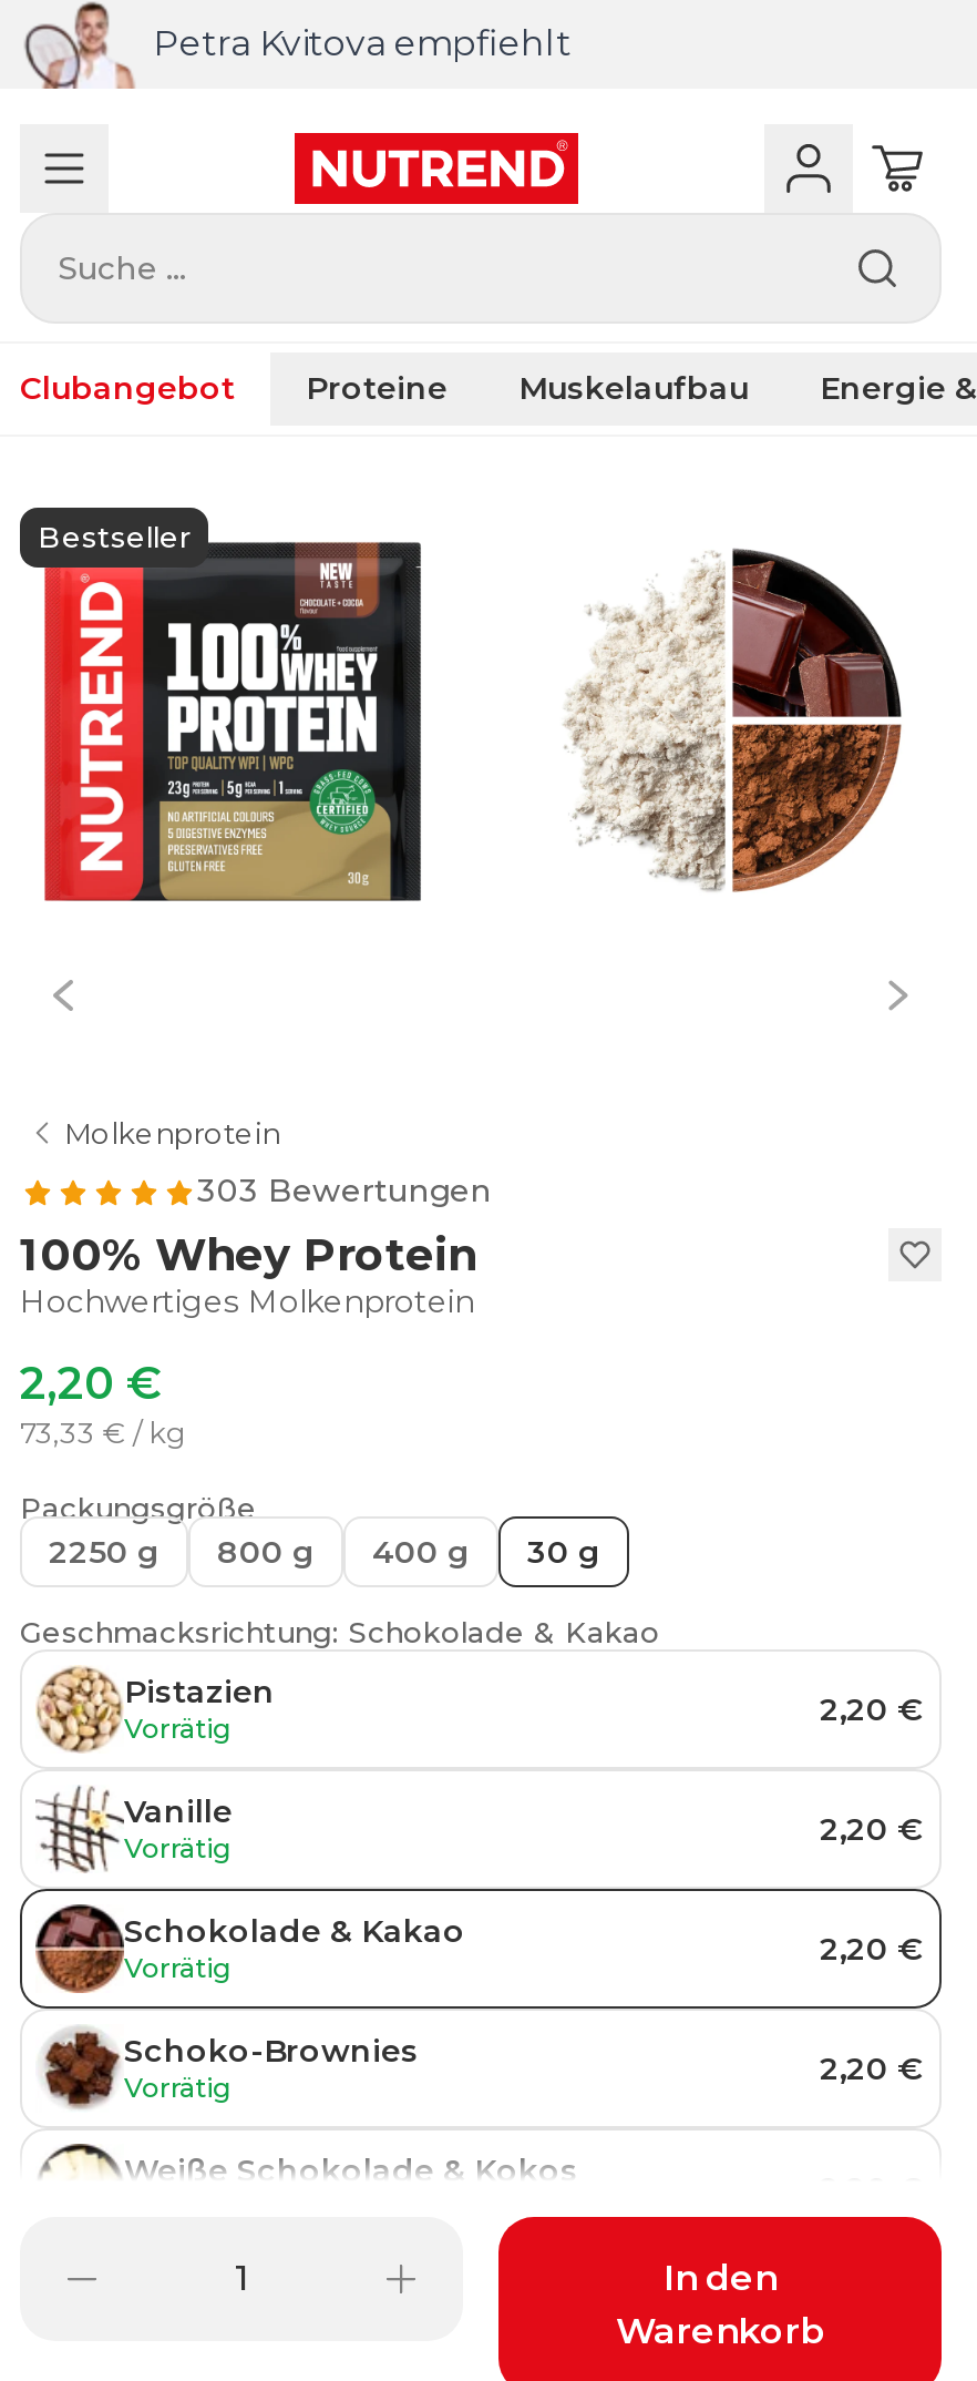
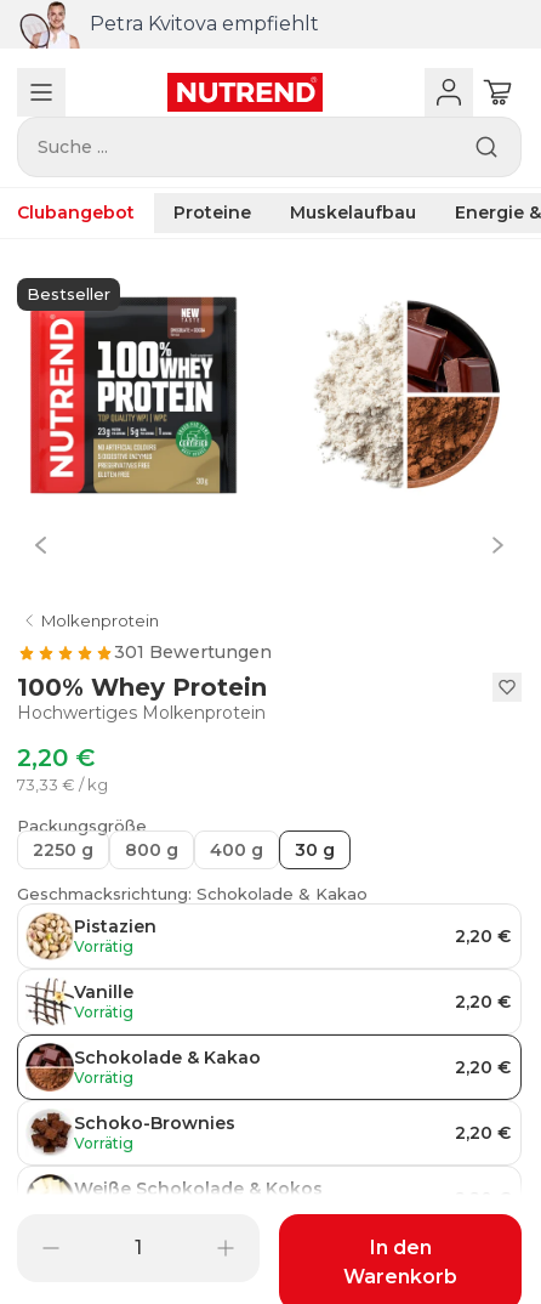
[197,1171,492,1210] 303 Bewertungen -> [114,641,272,663] 301 Bewertungen

